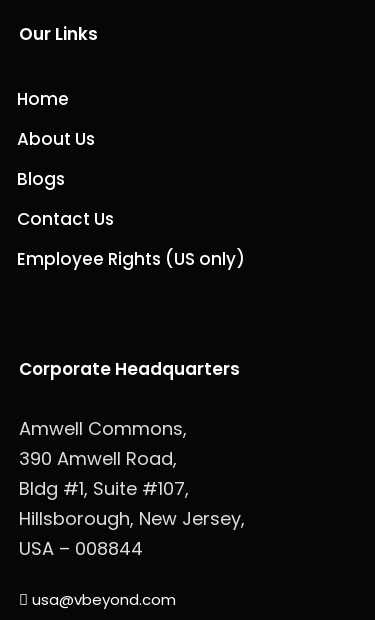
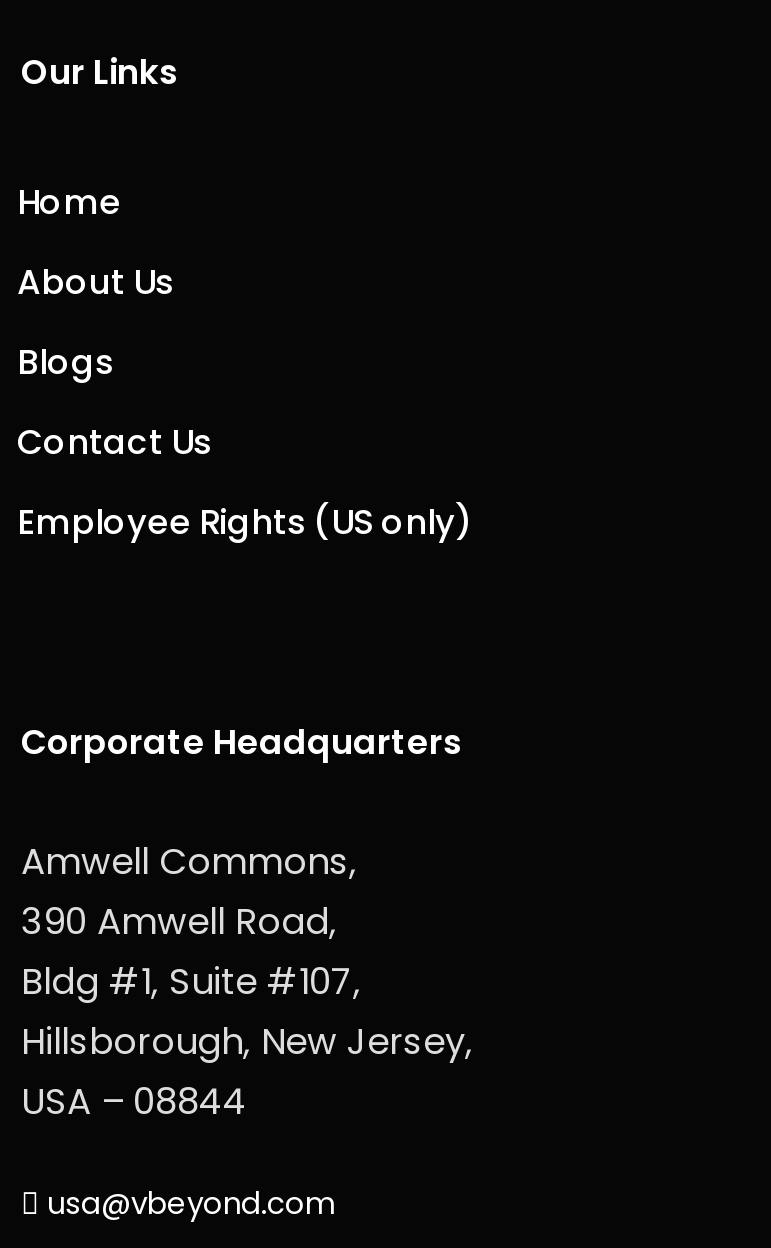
[19,536,143,561] USA – 008844 -> [21,1077,247,1127] USA – 08844

